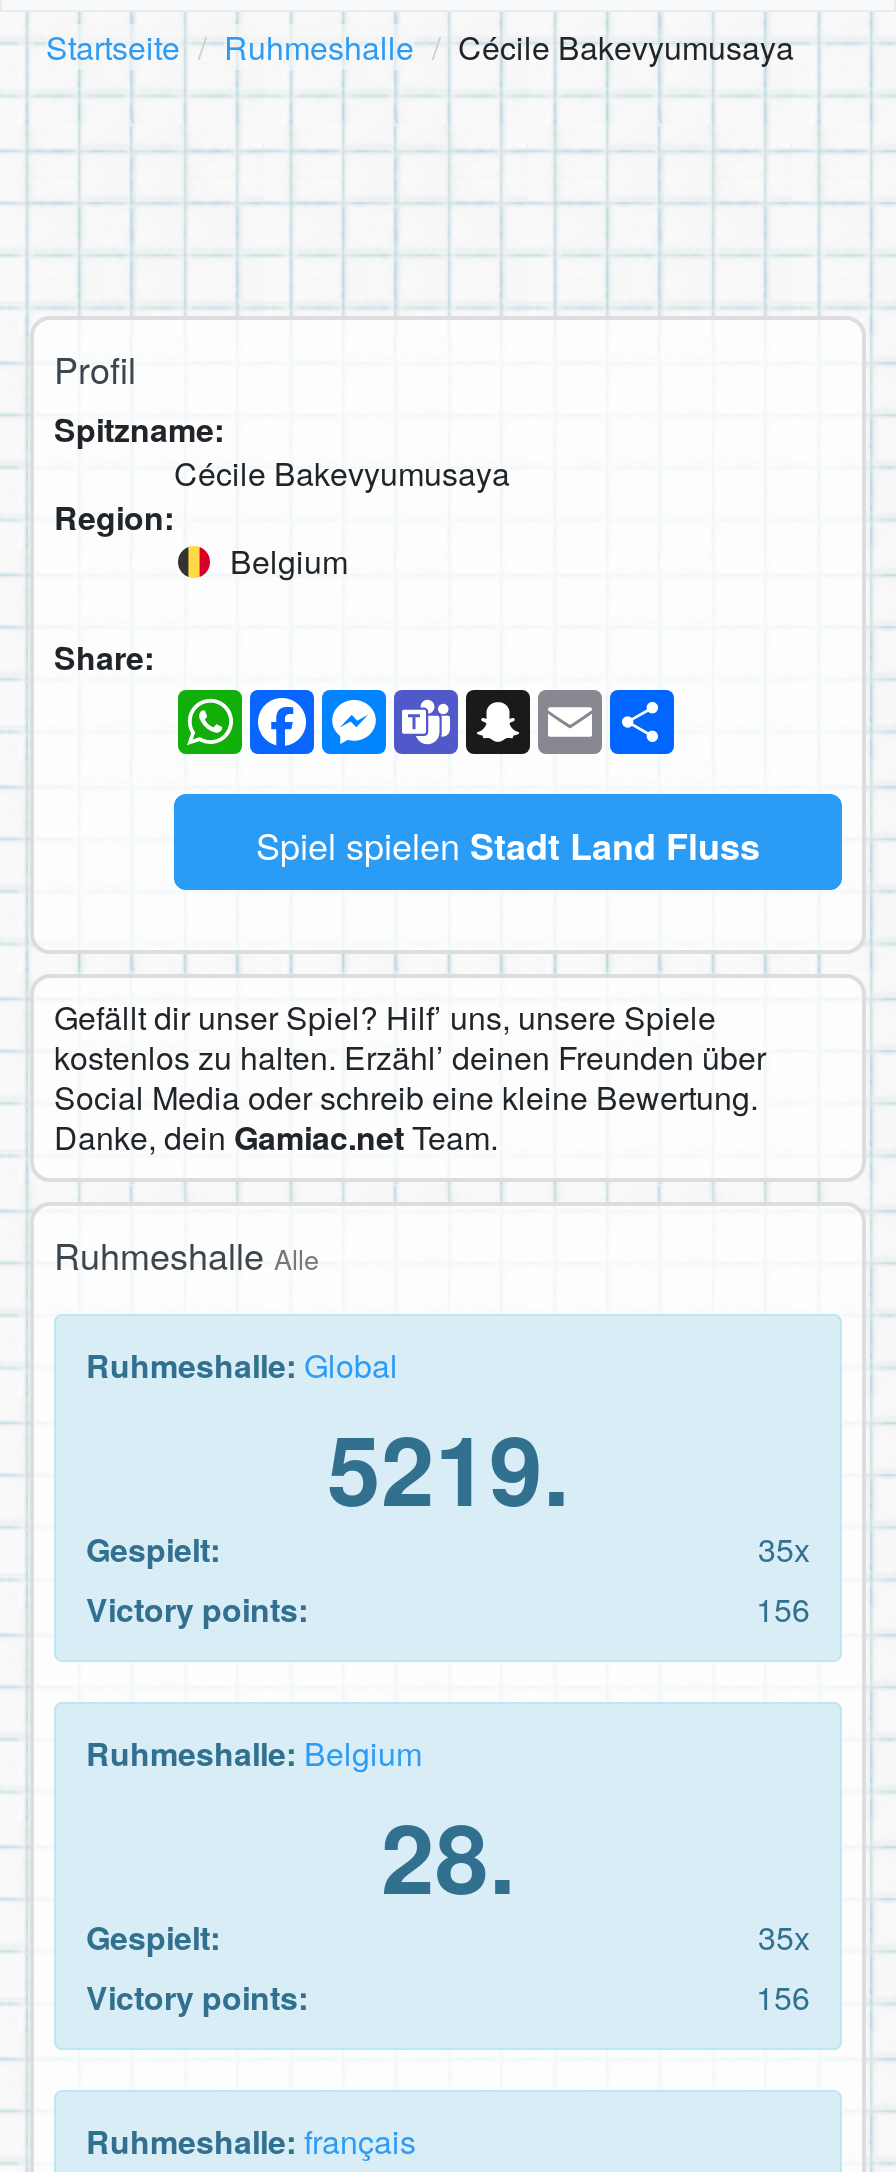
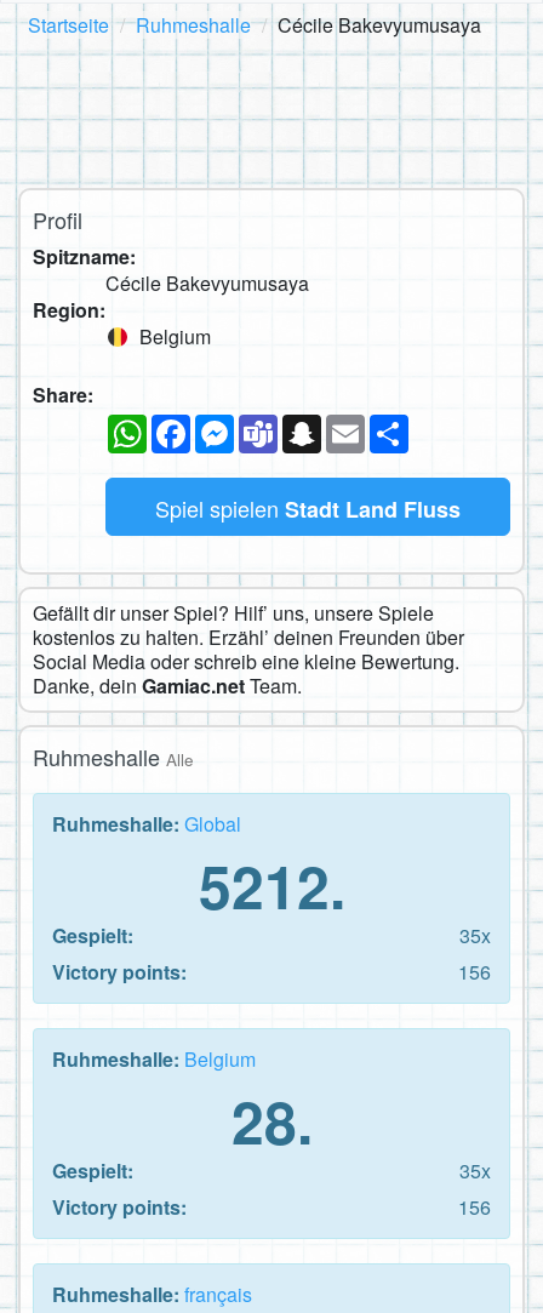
[327,1398,569,1536] 5219. -> [198,844,345,927] 5212.

